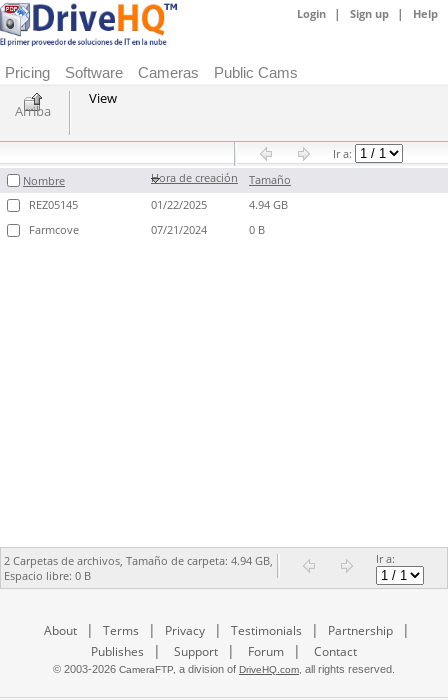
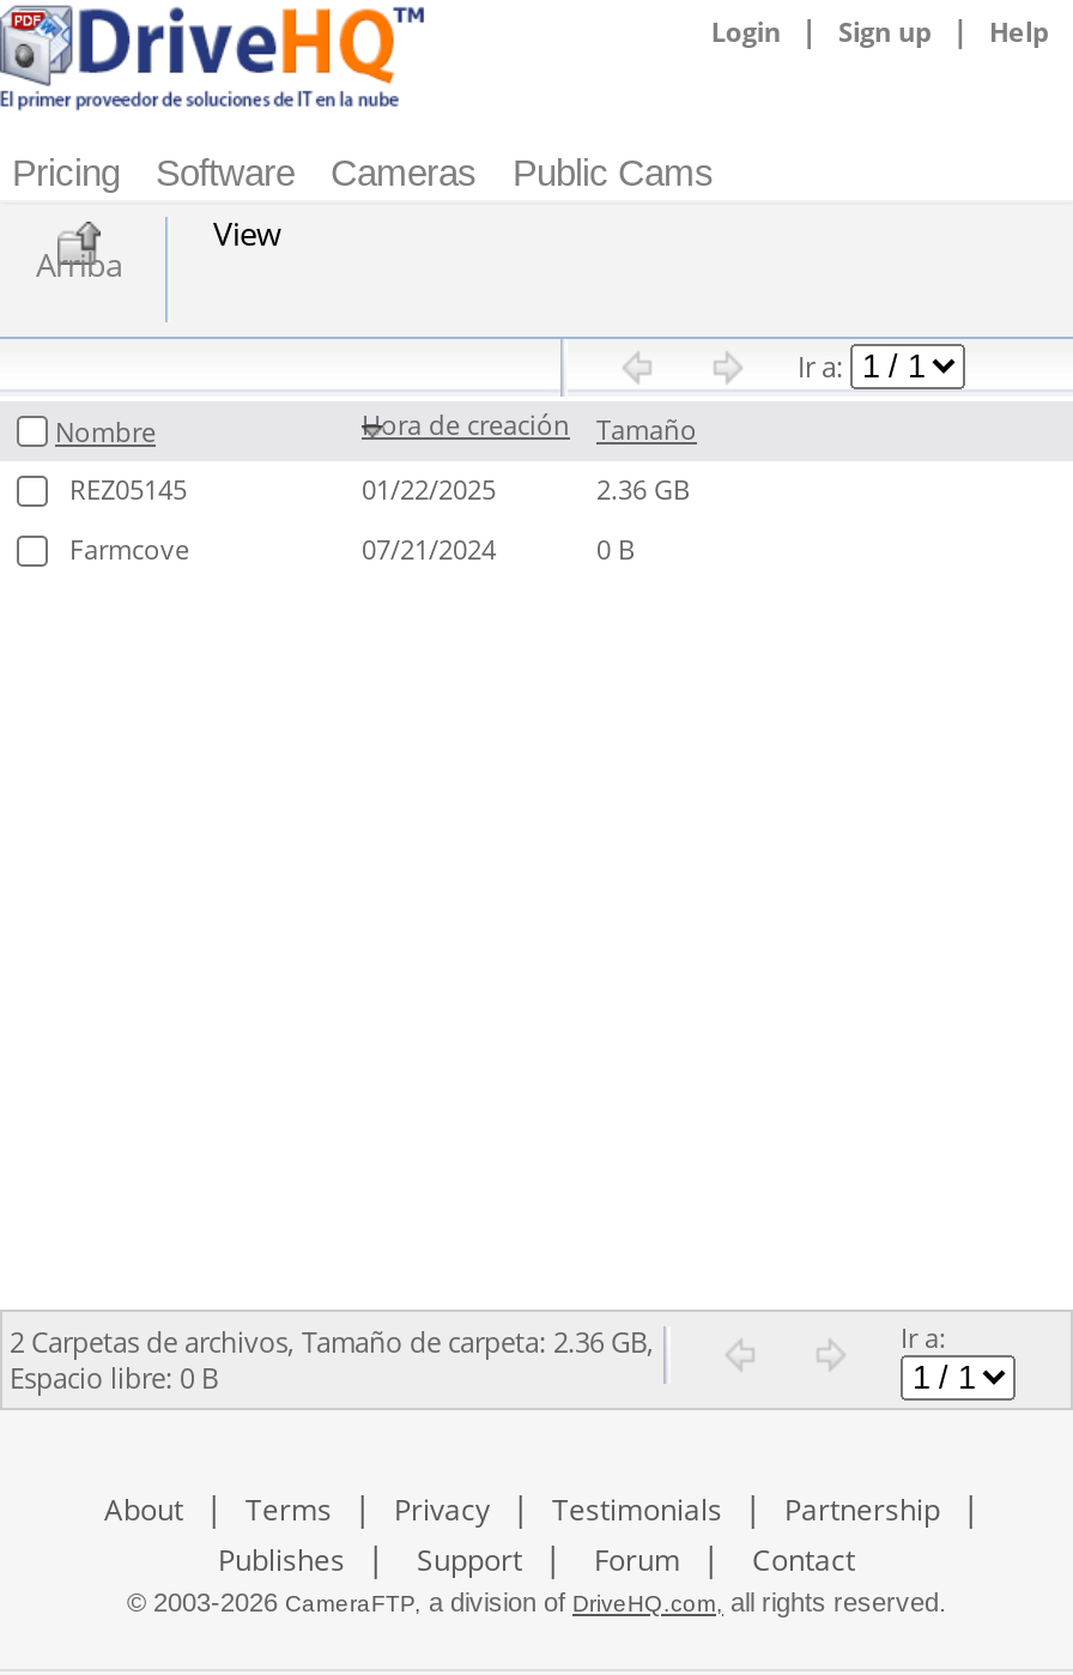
[249,197,288,212] 4.94 GB -> [596,471,690,507] 2.36 GB
[4,553,273,568] 2 Carpetas de archivos, Tamaño de carpeta: 4.94 GB, -> [10,1324,654,1360] 2 Carpetas de archivos, Tamaño de carpeta: 2.36 GB,

